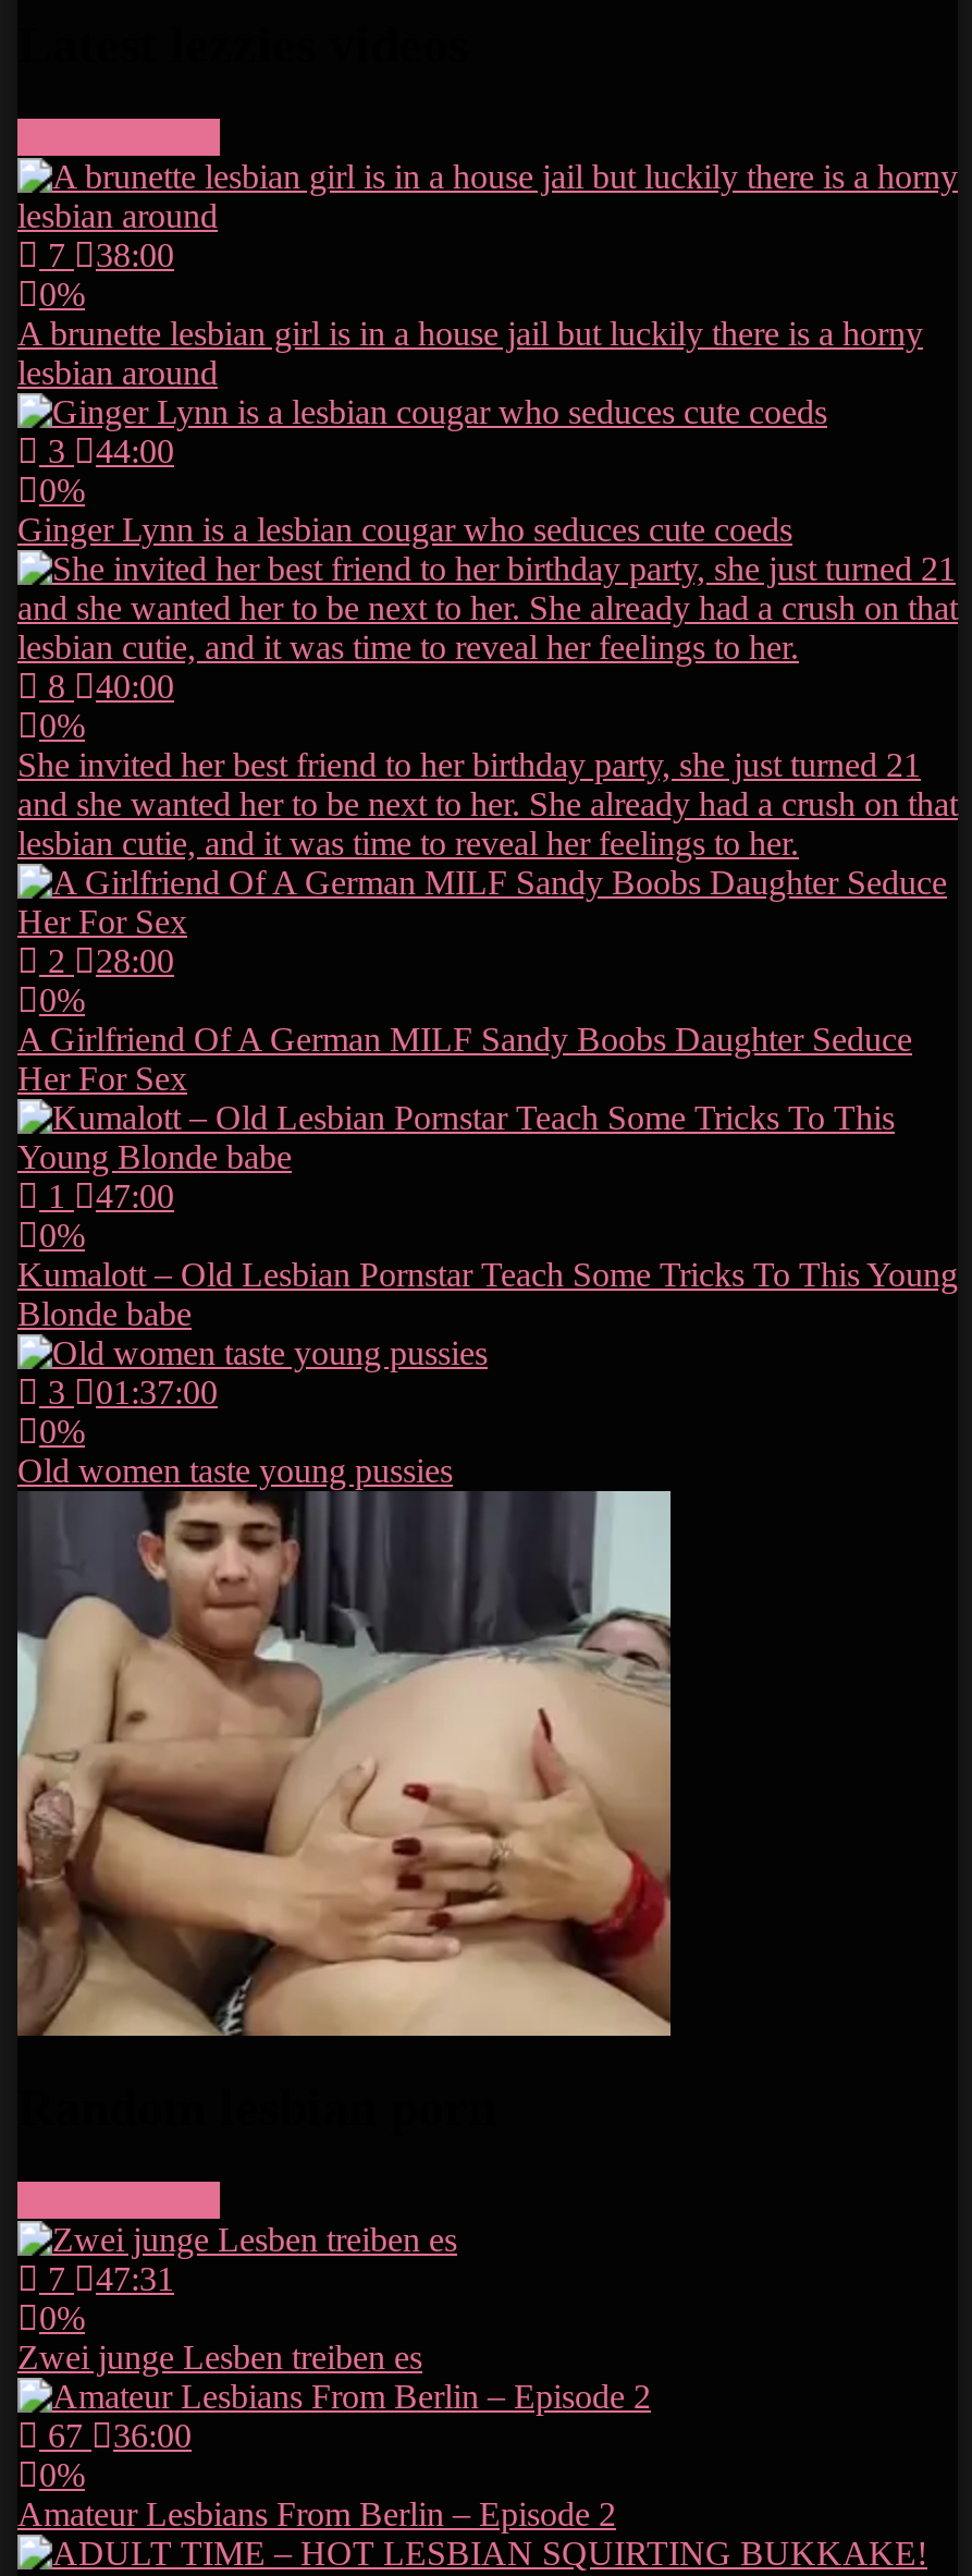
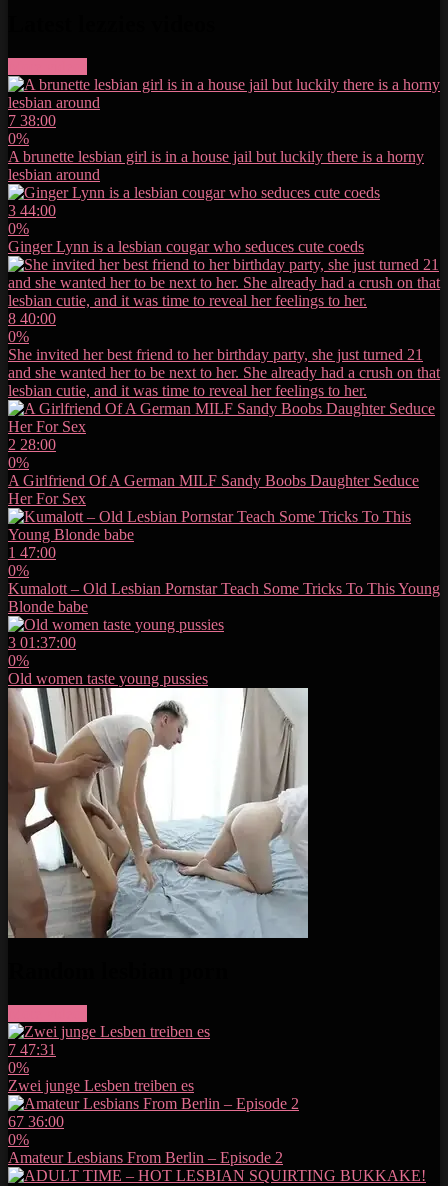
[15,1491,673,2038] [image] -> [8,687,309,938] [image]

